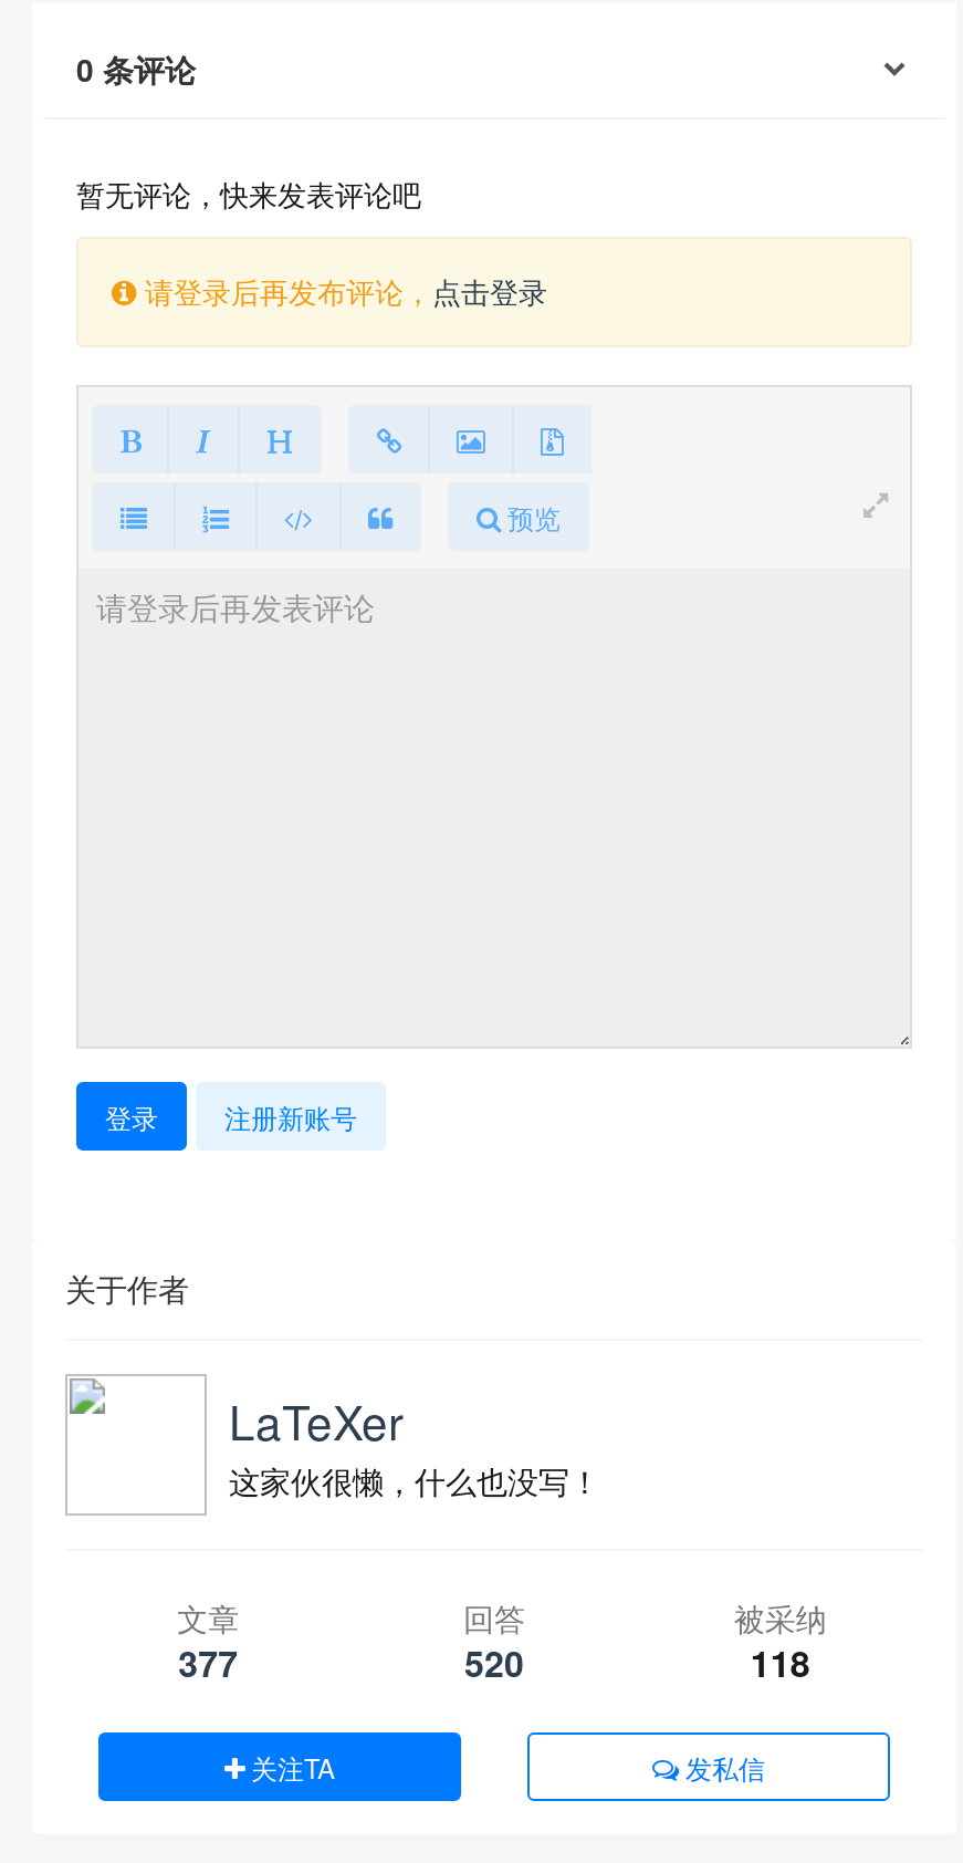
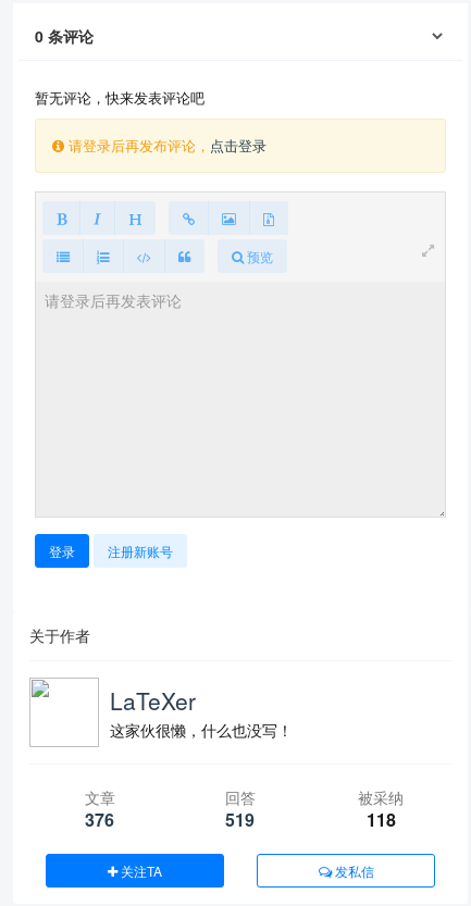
[178,1637,238,1688] 377 -> [85,807,114,832] 376
[464,1637,524,1688] 520 -> [226,807,255,832] 519

